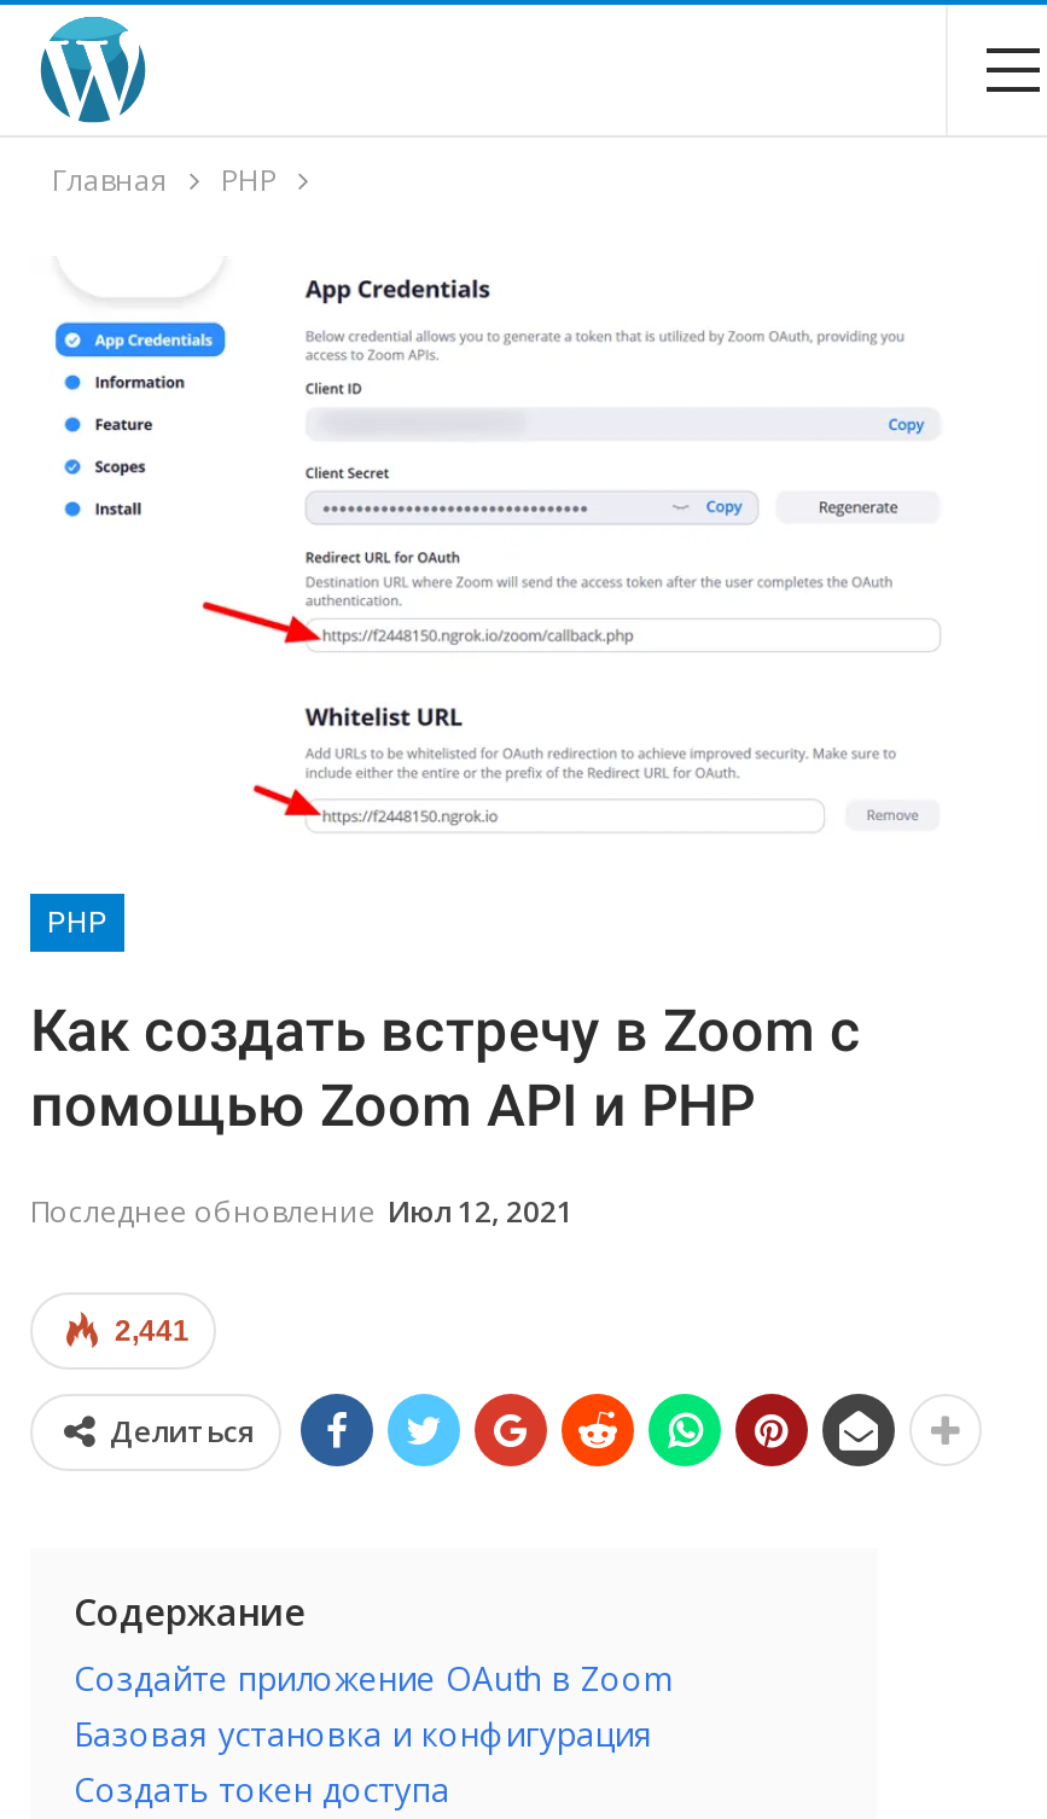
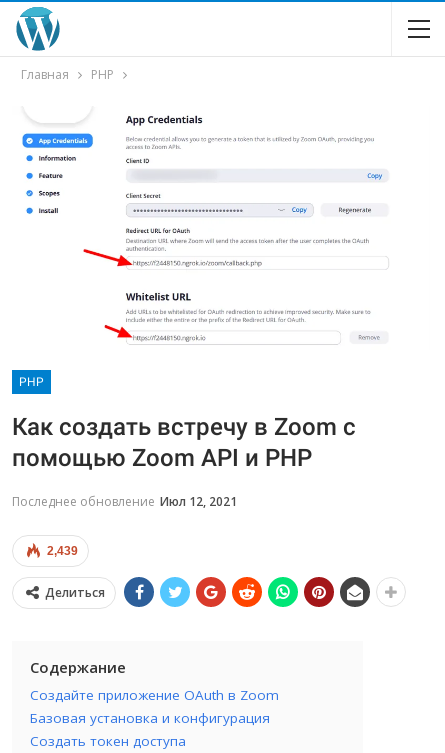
[115,1315,190,1349] 2,441 -> [47,544,78,558] 2,439

